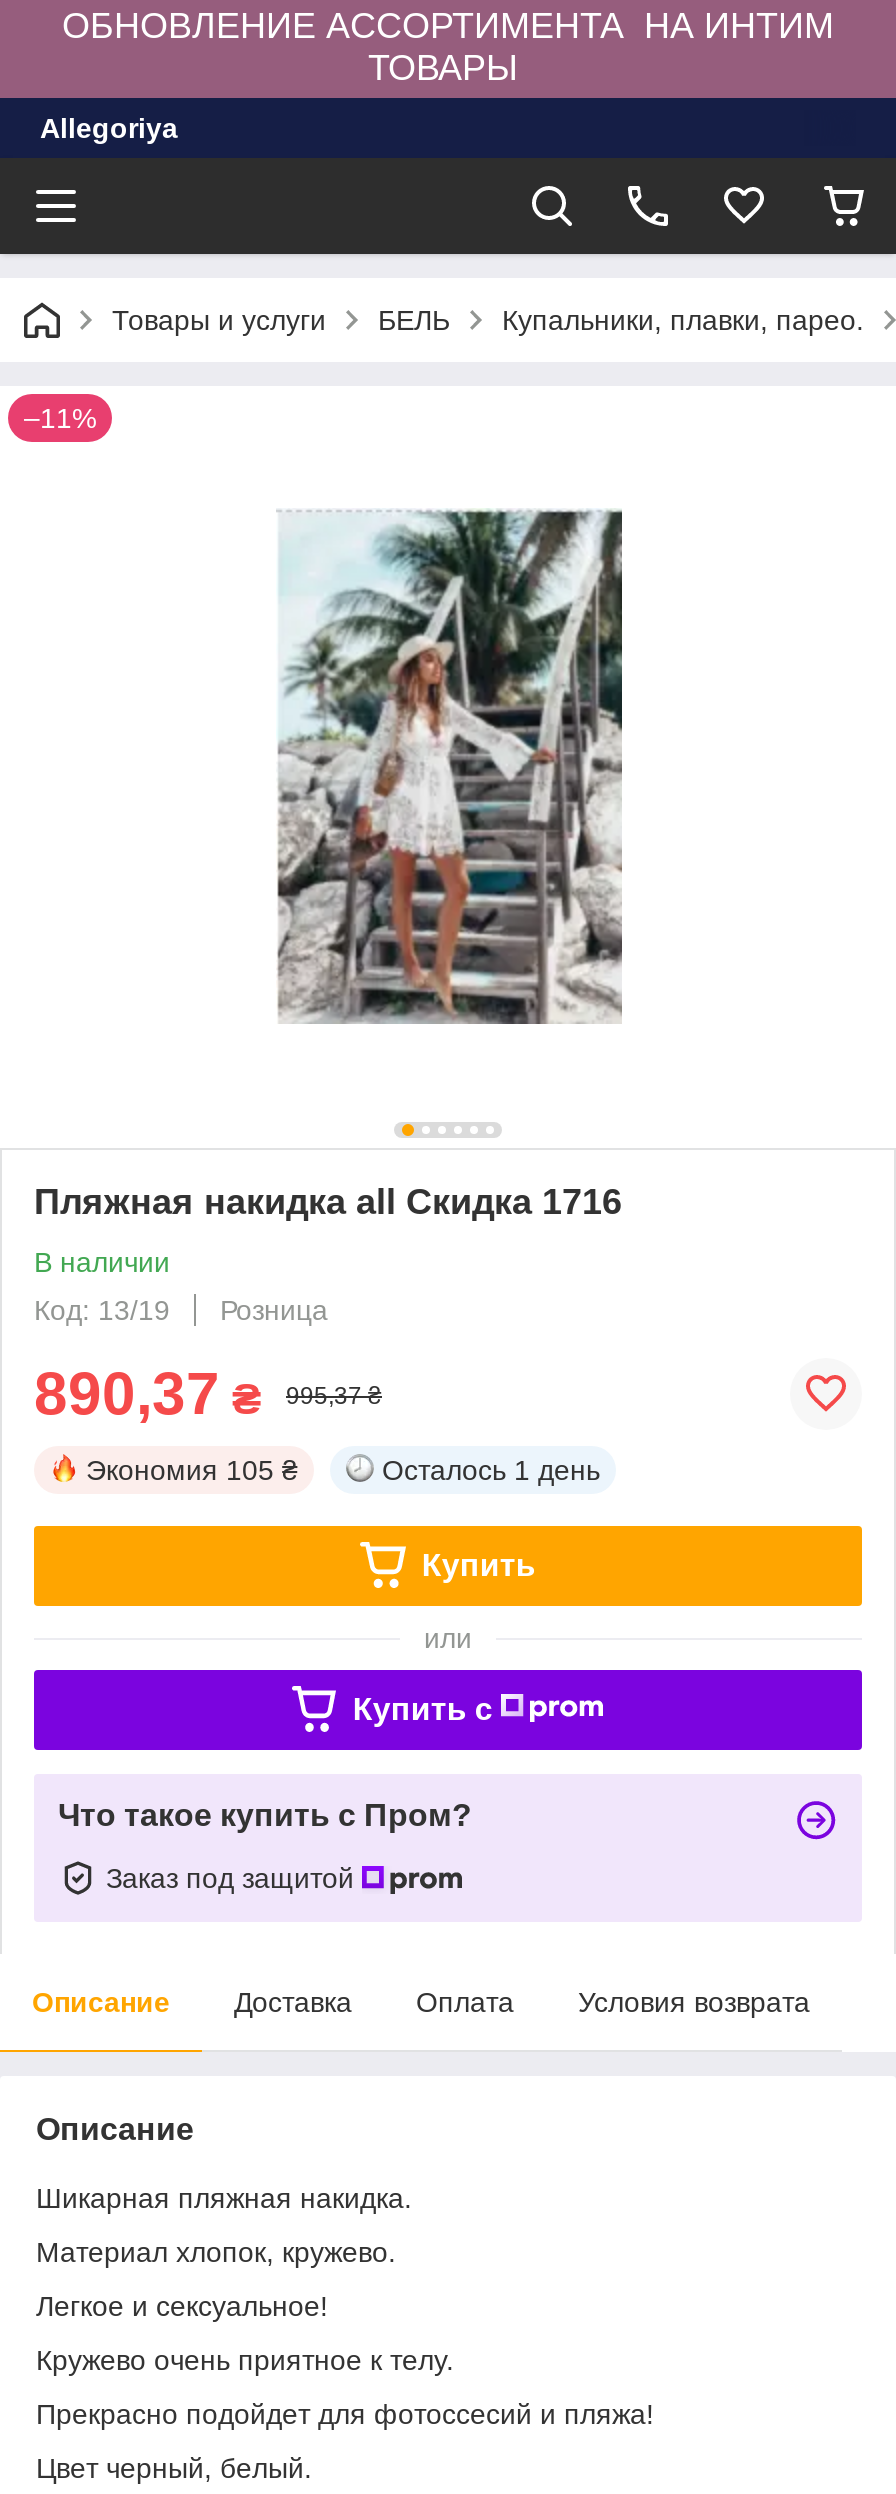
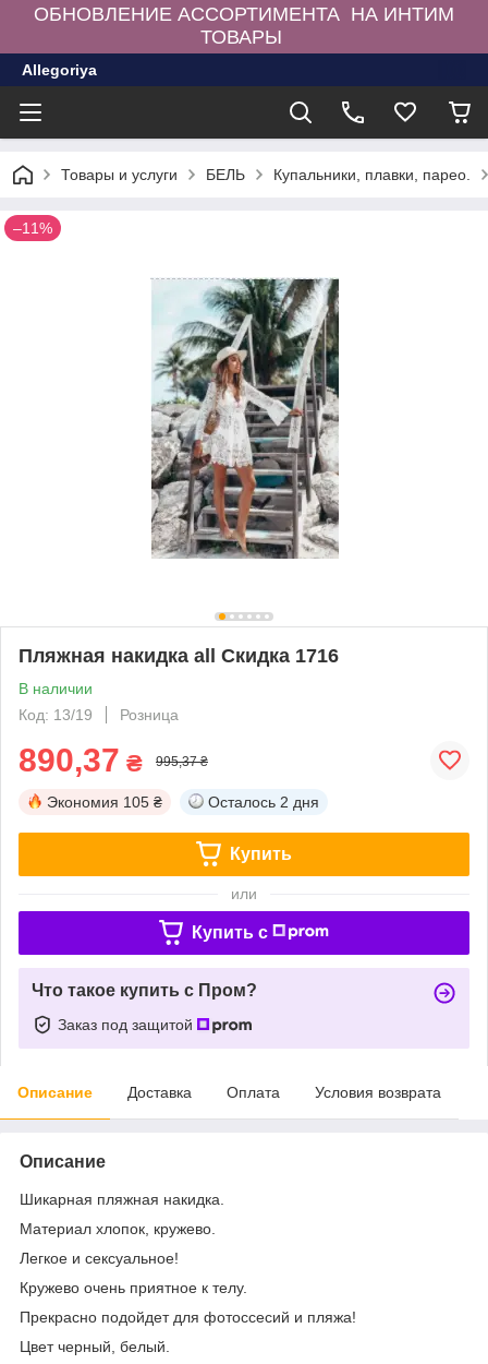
[382,1454,600,1486] Осталось 1 день -> [208,793,319,811] Осталось 2 дня

